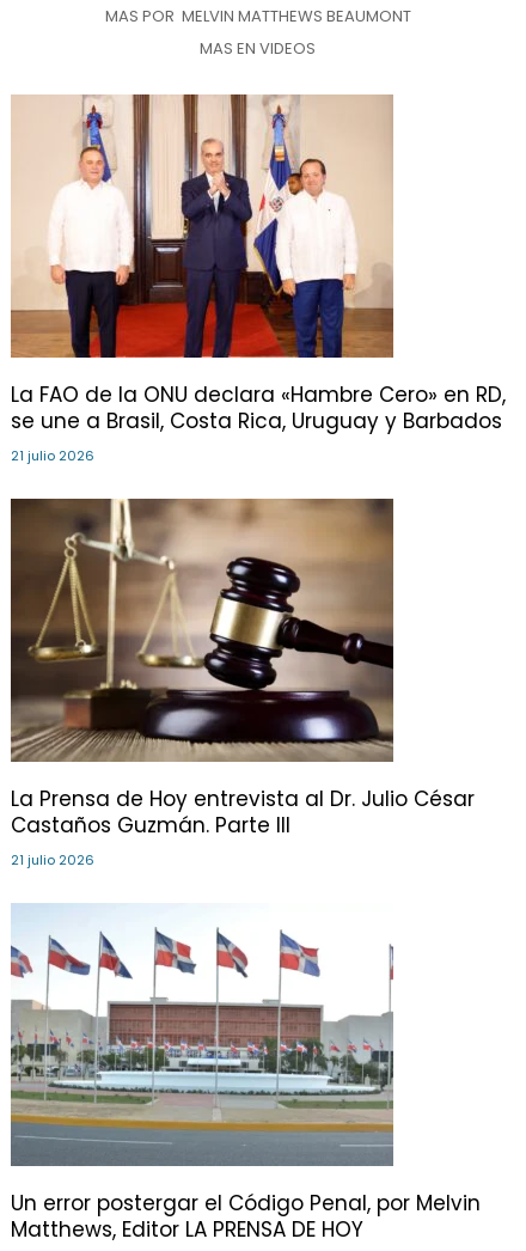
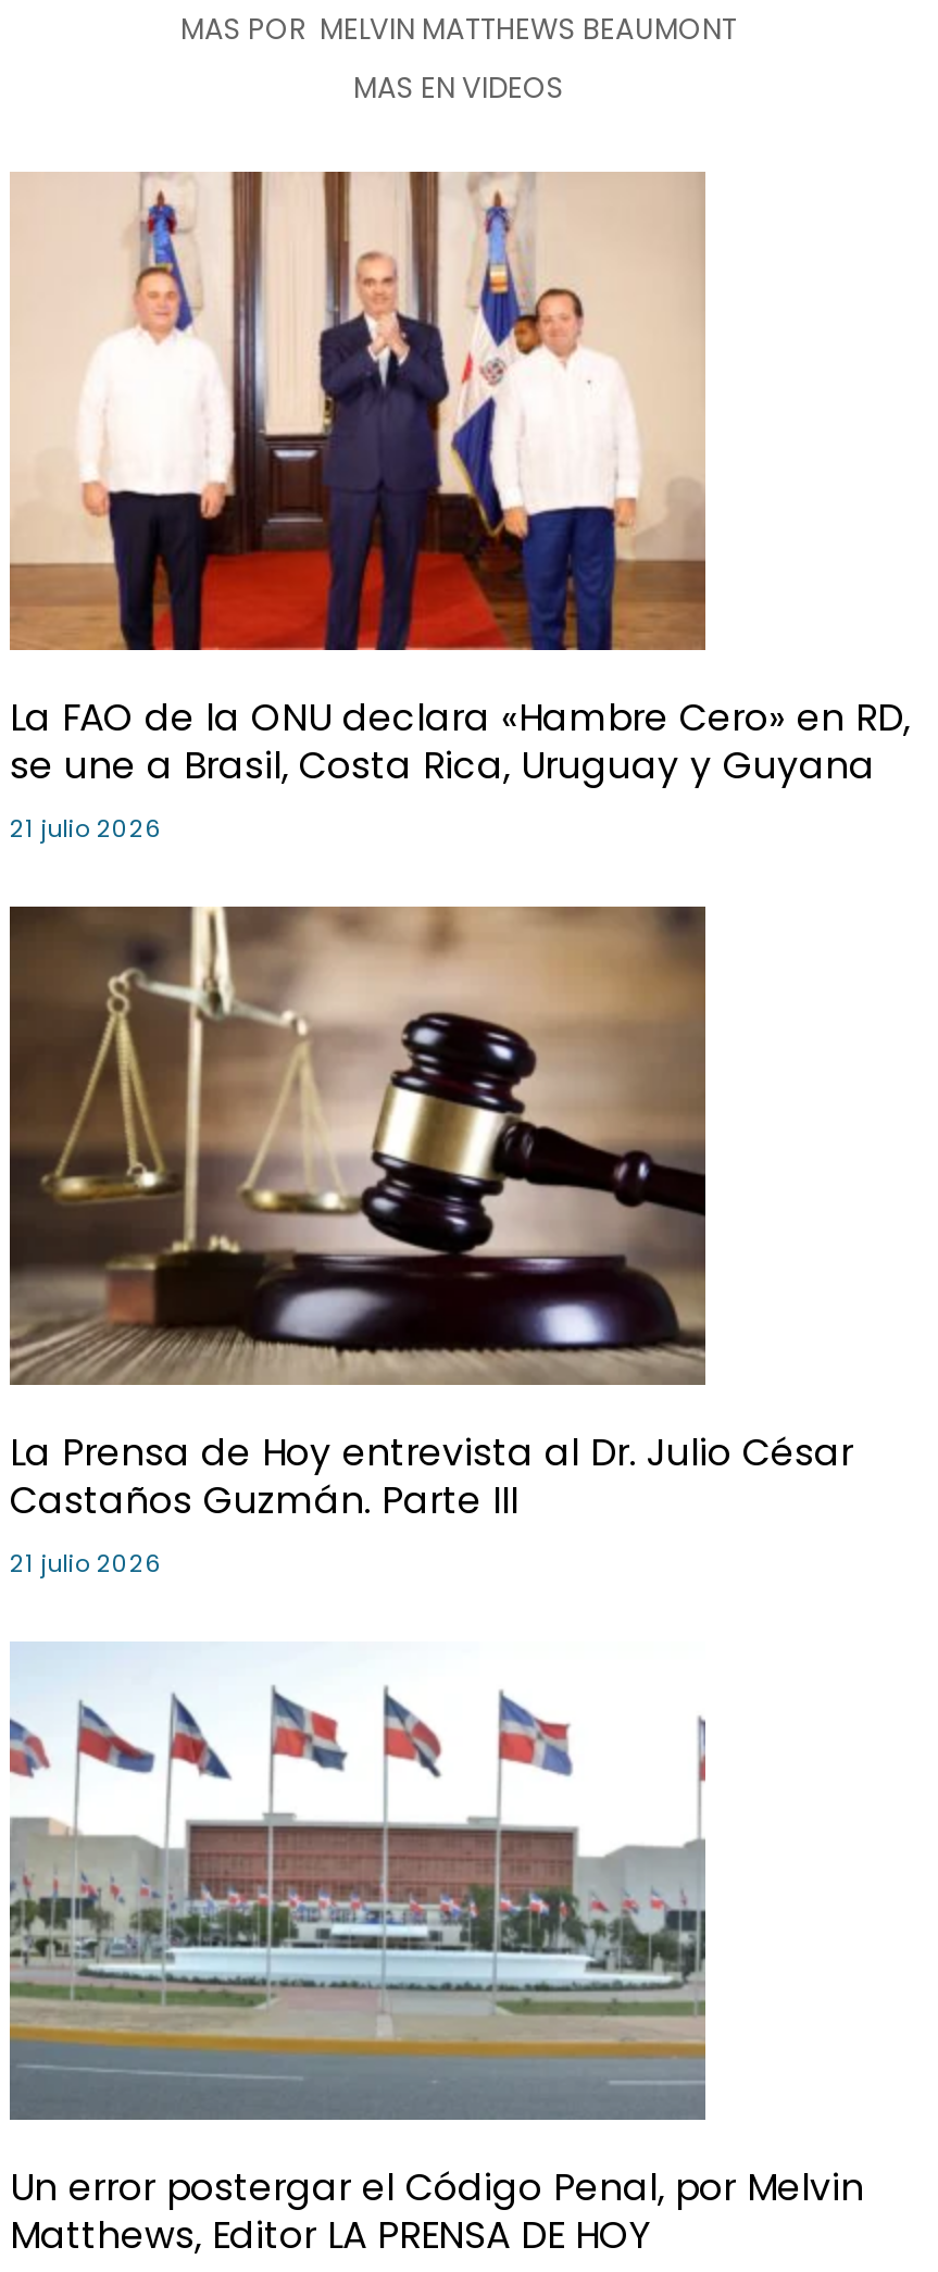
[11,407,502,436] se une a Brasil, Costa Rica, Uruguay y Barbados -> [10,740,875,792] se une a Brasil, Costa Rica, Uruguay y Guyana

